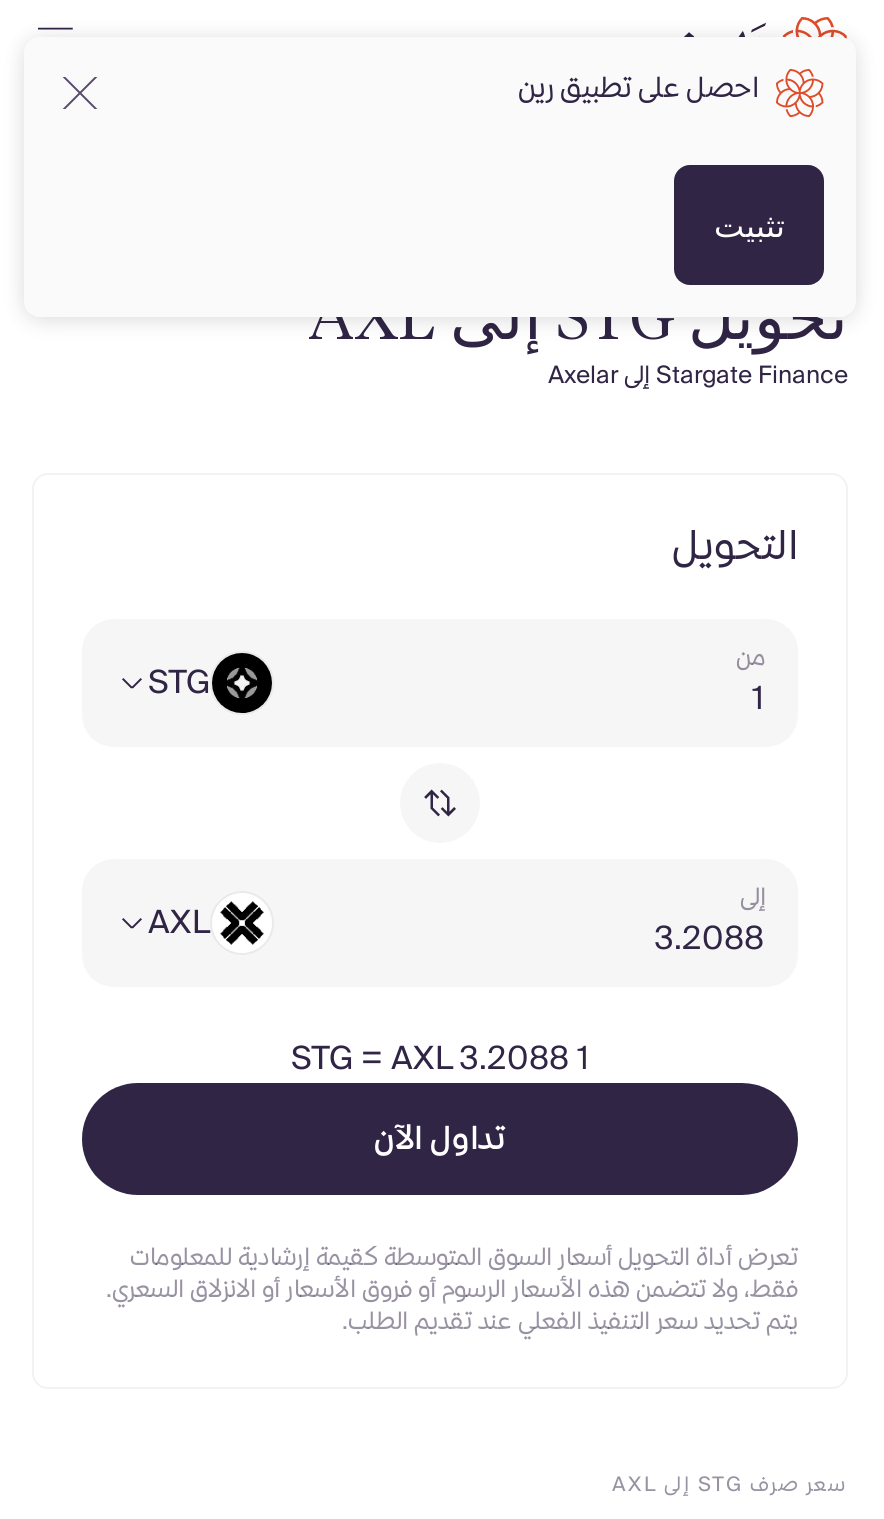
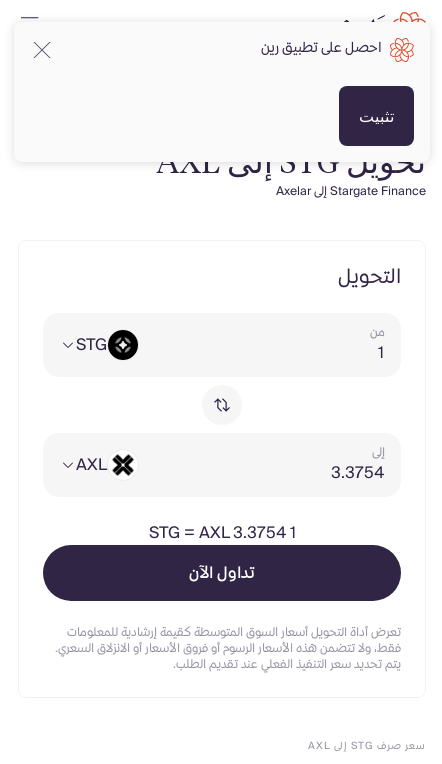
[291,1031,589,1087] STG = AXL 3.2088 1 -> [148,519,295,547] STG = AXL 3.3754 1

